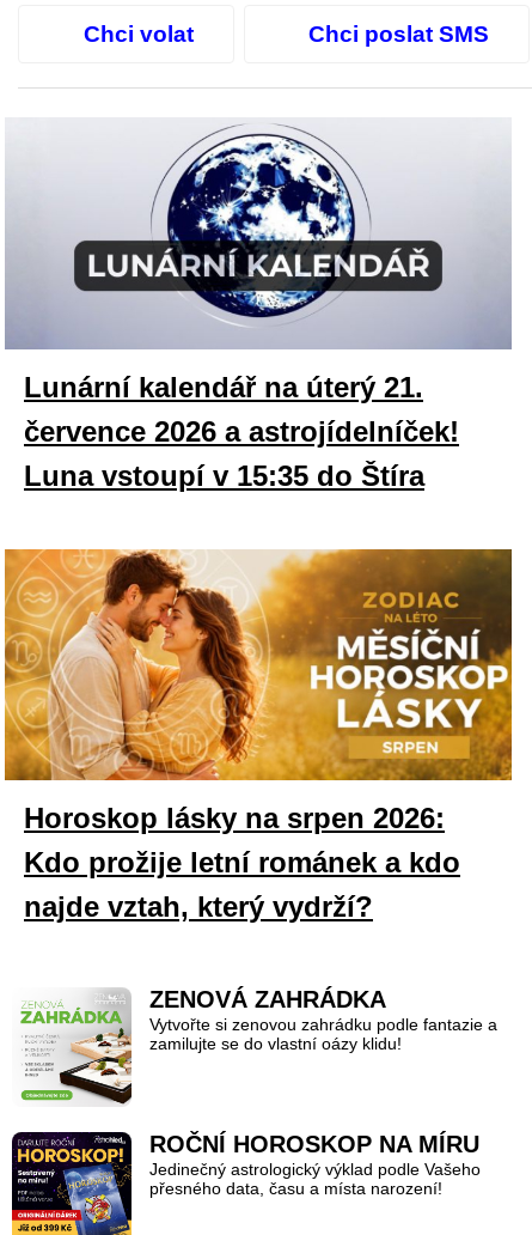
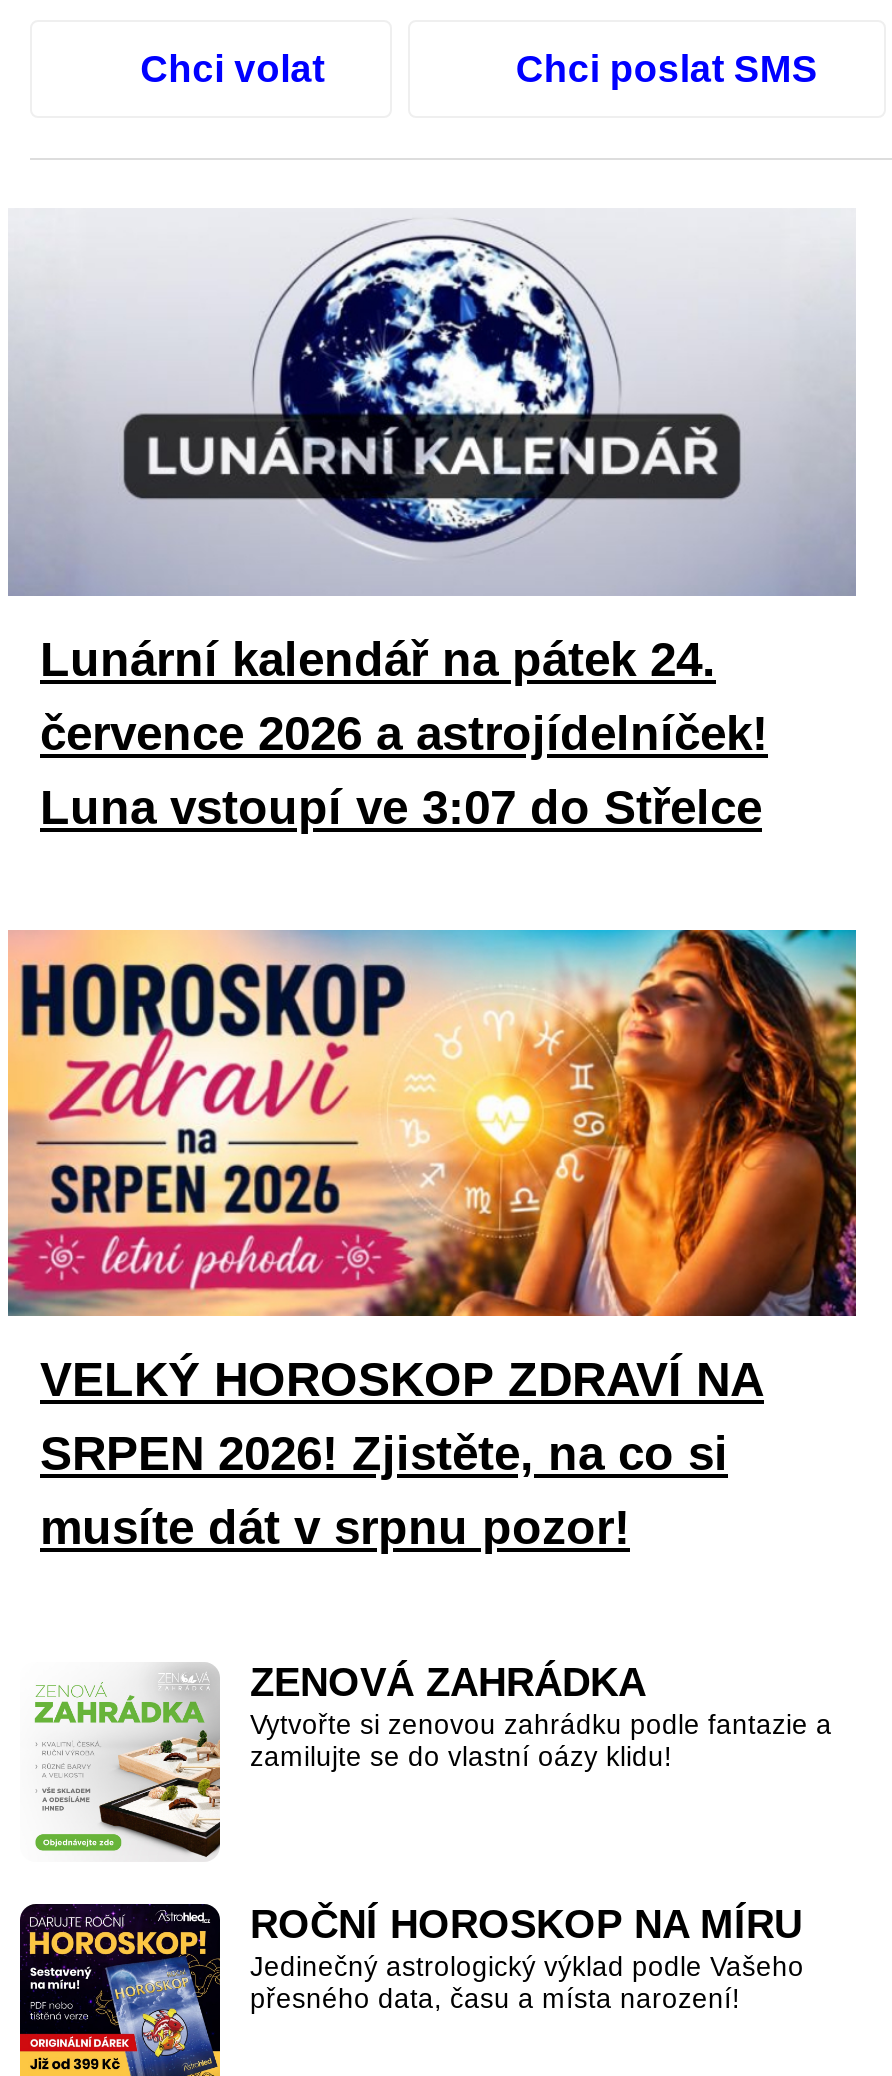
[24,371,423,403] Lunární kalendář na úterý 21. -> [40,632,716,686] Lunární kalendář na pátek 24.
[24,459,424,492] Luna vstoupí v 15:35 do Štíra -> [40,780,762,834] Luna vstoupí ve 3:07 do Střelce
[4,548,513,923] [image] | Horoskop lásky na srpen 2026: | Kdo prožije letní románek a kdo | najde vztah, který vydrží? -> [6,928,858,1555] [image] | VELKÝ HOROSKOP ZDRAVÍ NA | SRPEN 2026! Zjistěte, na co si | musíte dát v srpnu pozor!

